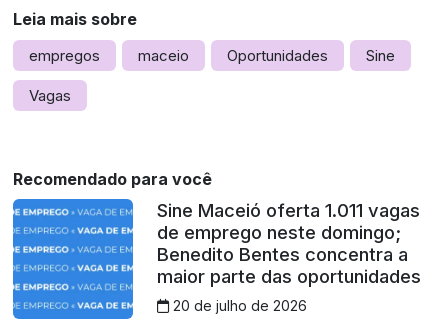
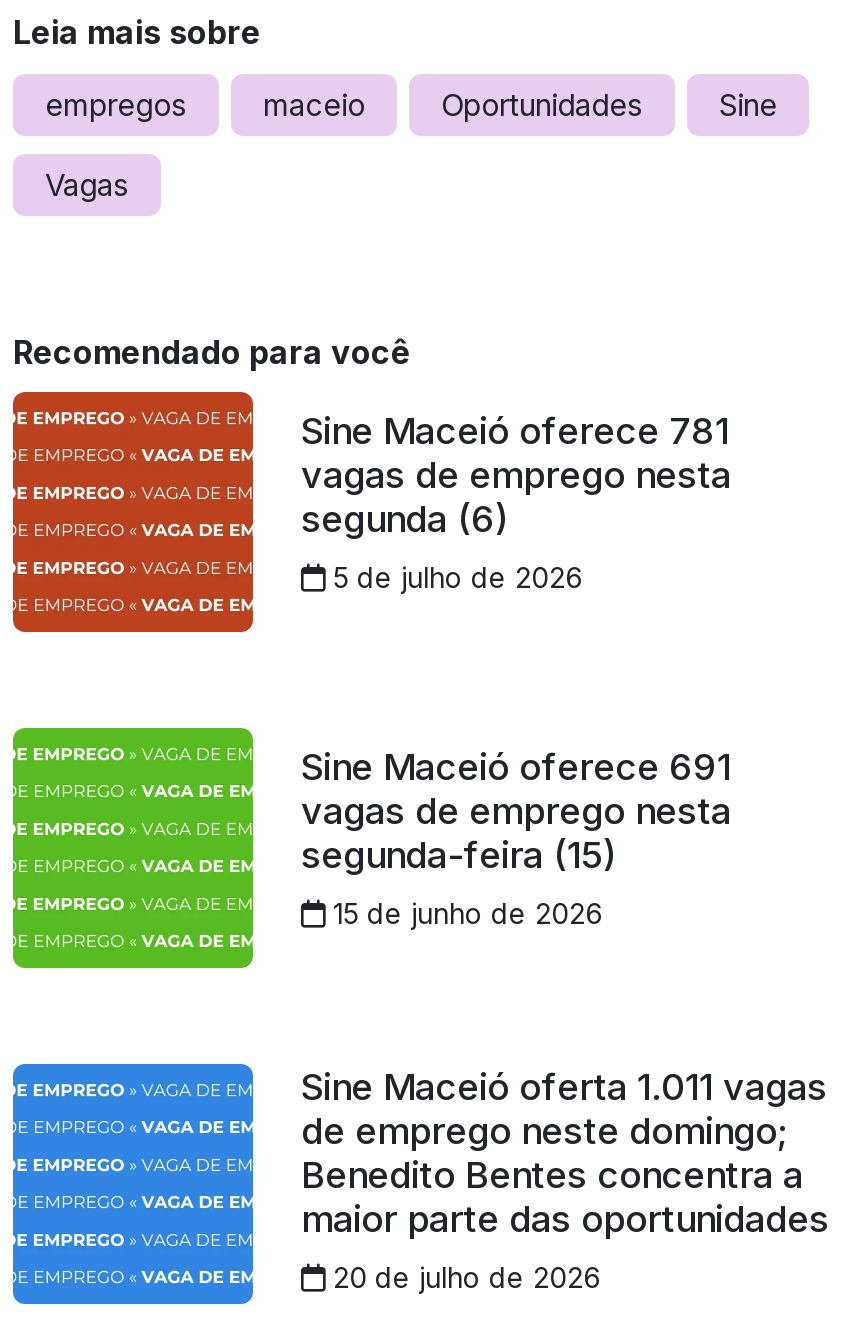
none -> [11,389,731,635] [image] | Sine Maceió oferece 781 | vagas de emprego nesta | segunda (6) | 5 de julho de 2026
none -> [11,725,731,971] [image] | Sine Maceió oferece 691 | vagas de emprego nesta | segunda-feira (15) | 15 de junho de 2026

